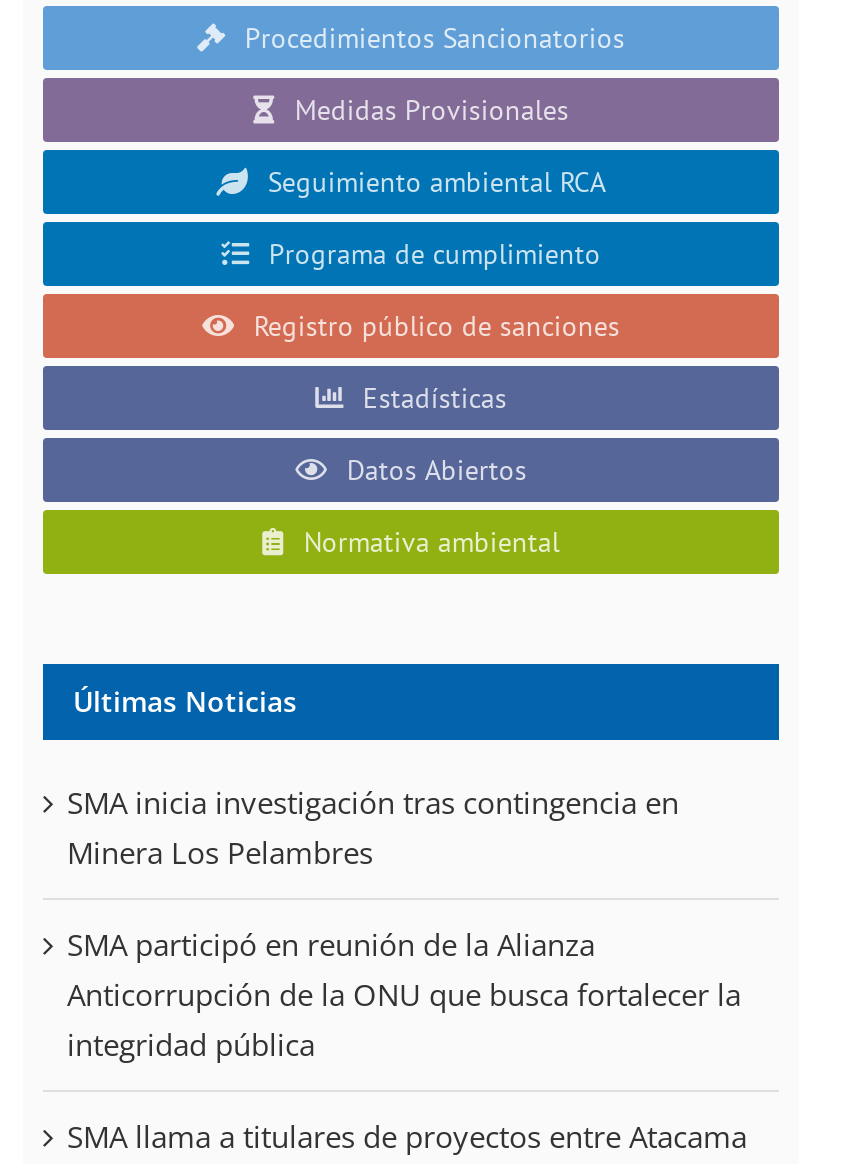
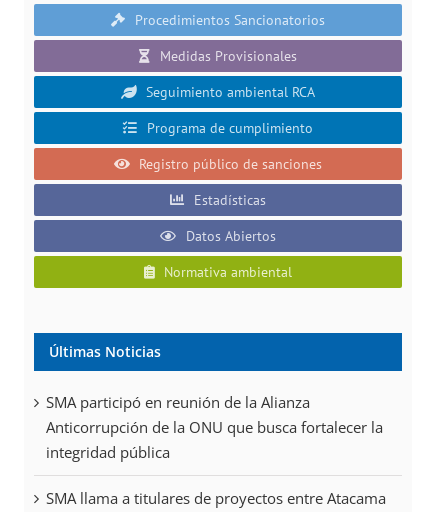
[67,782,679,872] SMA inicia investigación tras contingencia en | Minera Los Pelambres -> none

